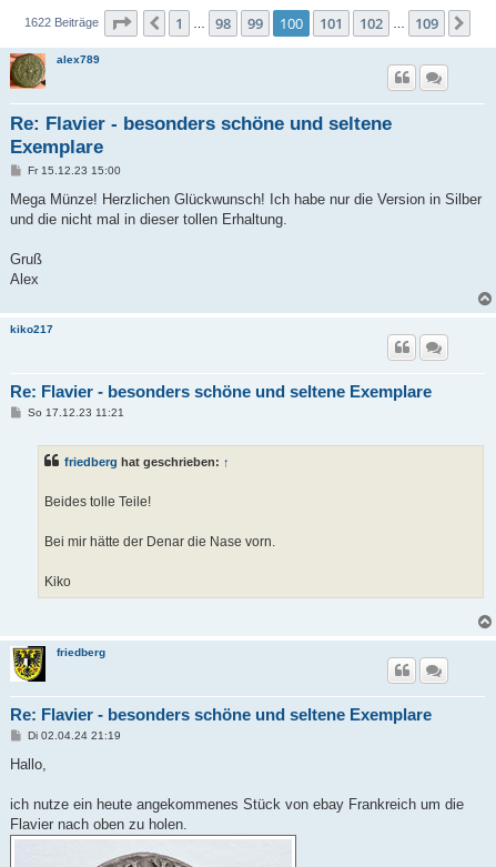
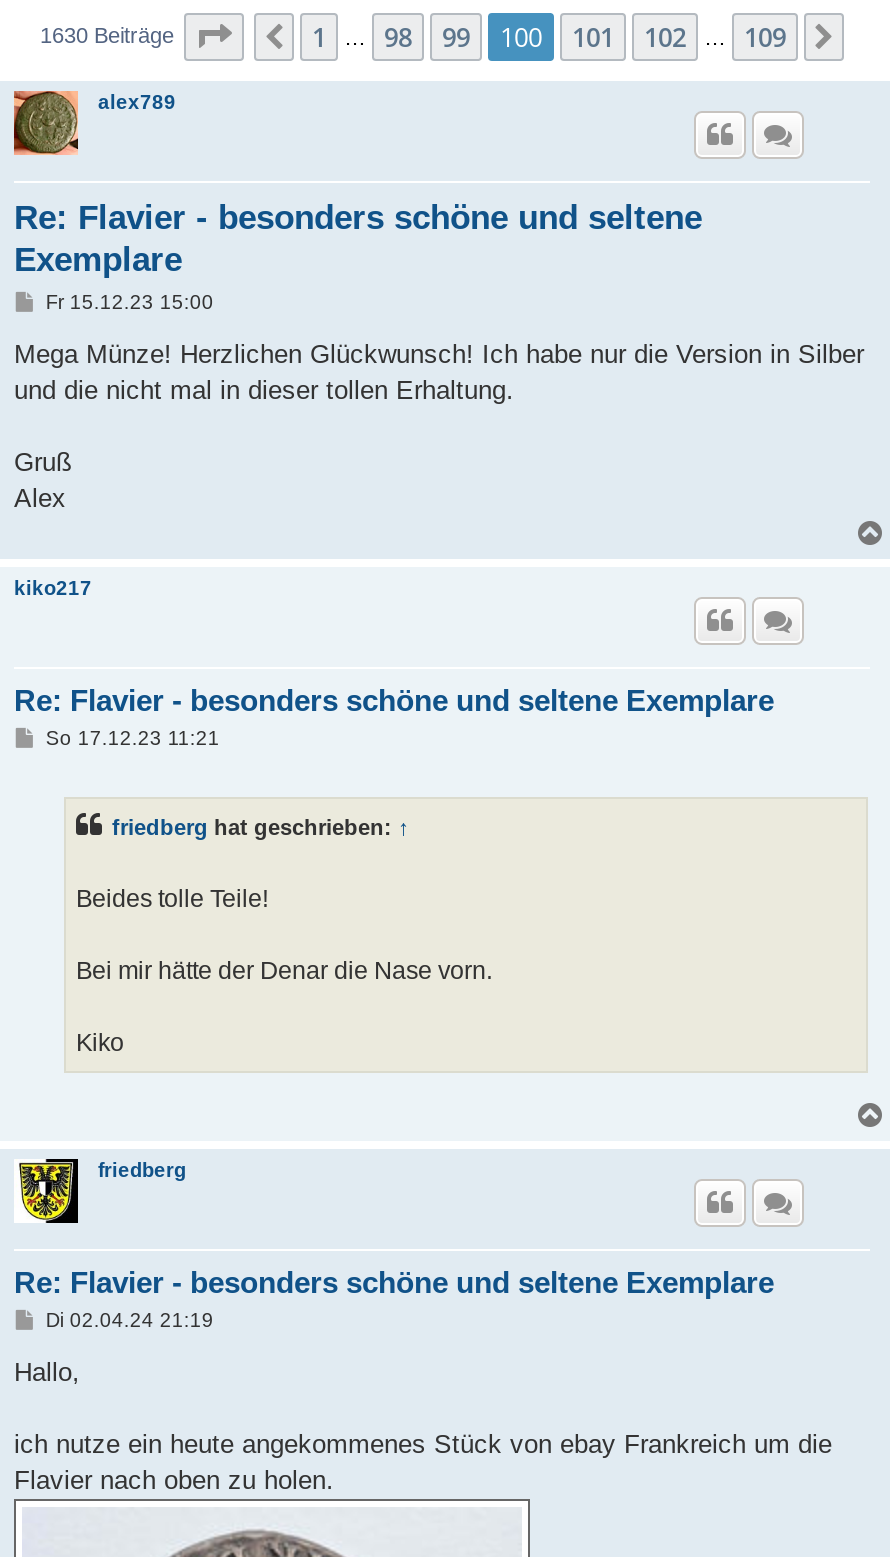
[24,15,102,28] 1622 Beiträge -> [40,22,180,46] 1630 Beiträge

